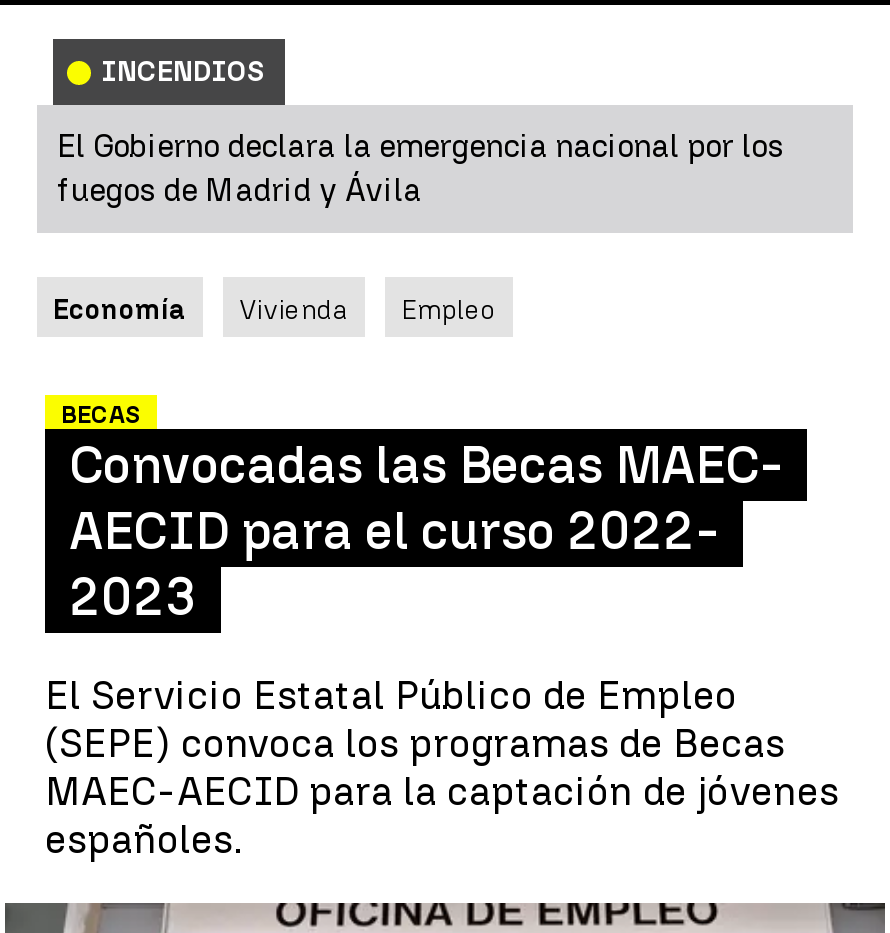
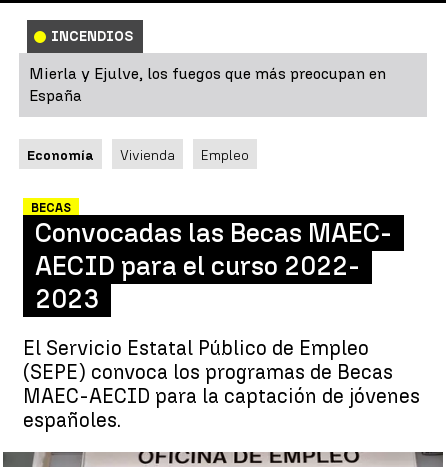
[57,127,783,209] El Gobierno declara la emergencia nacional por los | fuegos de Madrid y Ávila -> [29,64,386,105] Mierla y Ejulve, los fuegos que más preocupan en | España

